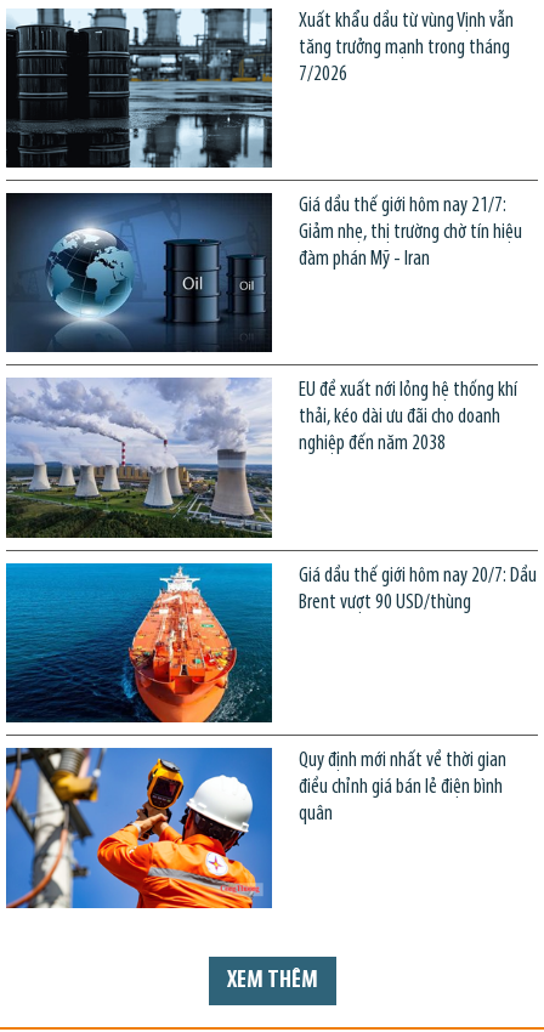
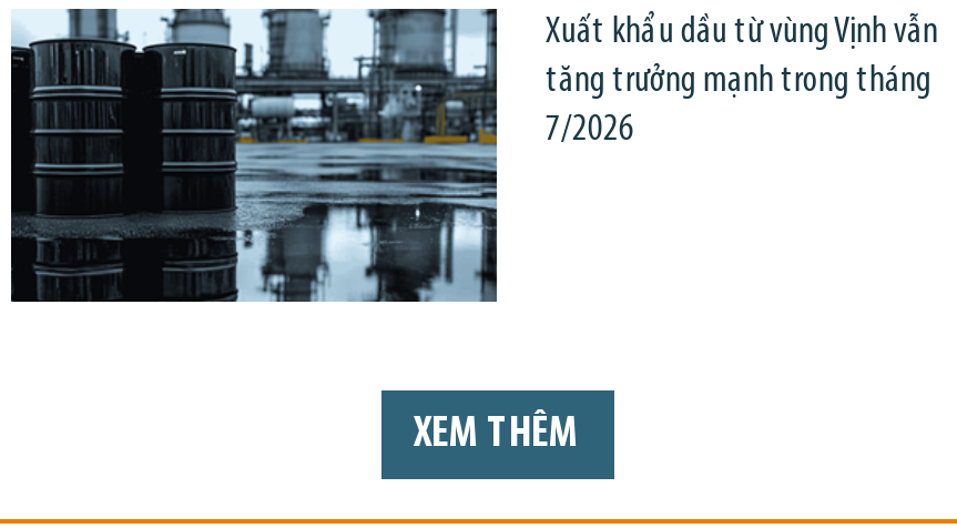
[5,192,522,353] [image] | Giá dầu thế giới hôm nay 21/7: | Giảm nhẹ, thị trường chờ tín hiệu | đàm phán Mỹ - Iran -> none
[5,376,517,539] [image] | EU đề xuất nới lỏng hệ thống khí | thải, kéo dài ưu đãi cho doanh | nghiệp đến năm 2038 -> none
[5,562,537,724] [image] | Giá dầu thế giới hôm nay 20/7: Dầu | Brent vượt 90 USD/thùng -> none
[5,747,506,909] [image] | Quy định mới nhất về thời gian | điều chỉnh giá bán lẻ điện bình | quân -> none

